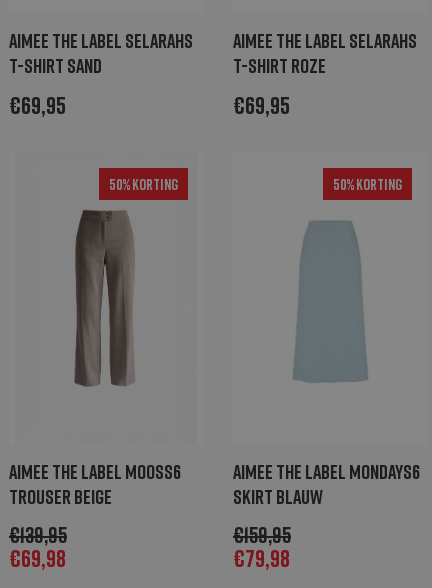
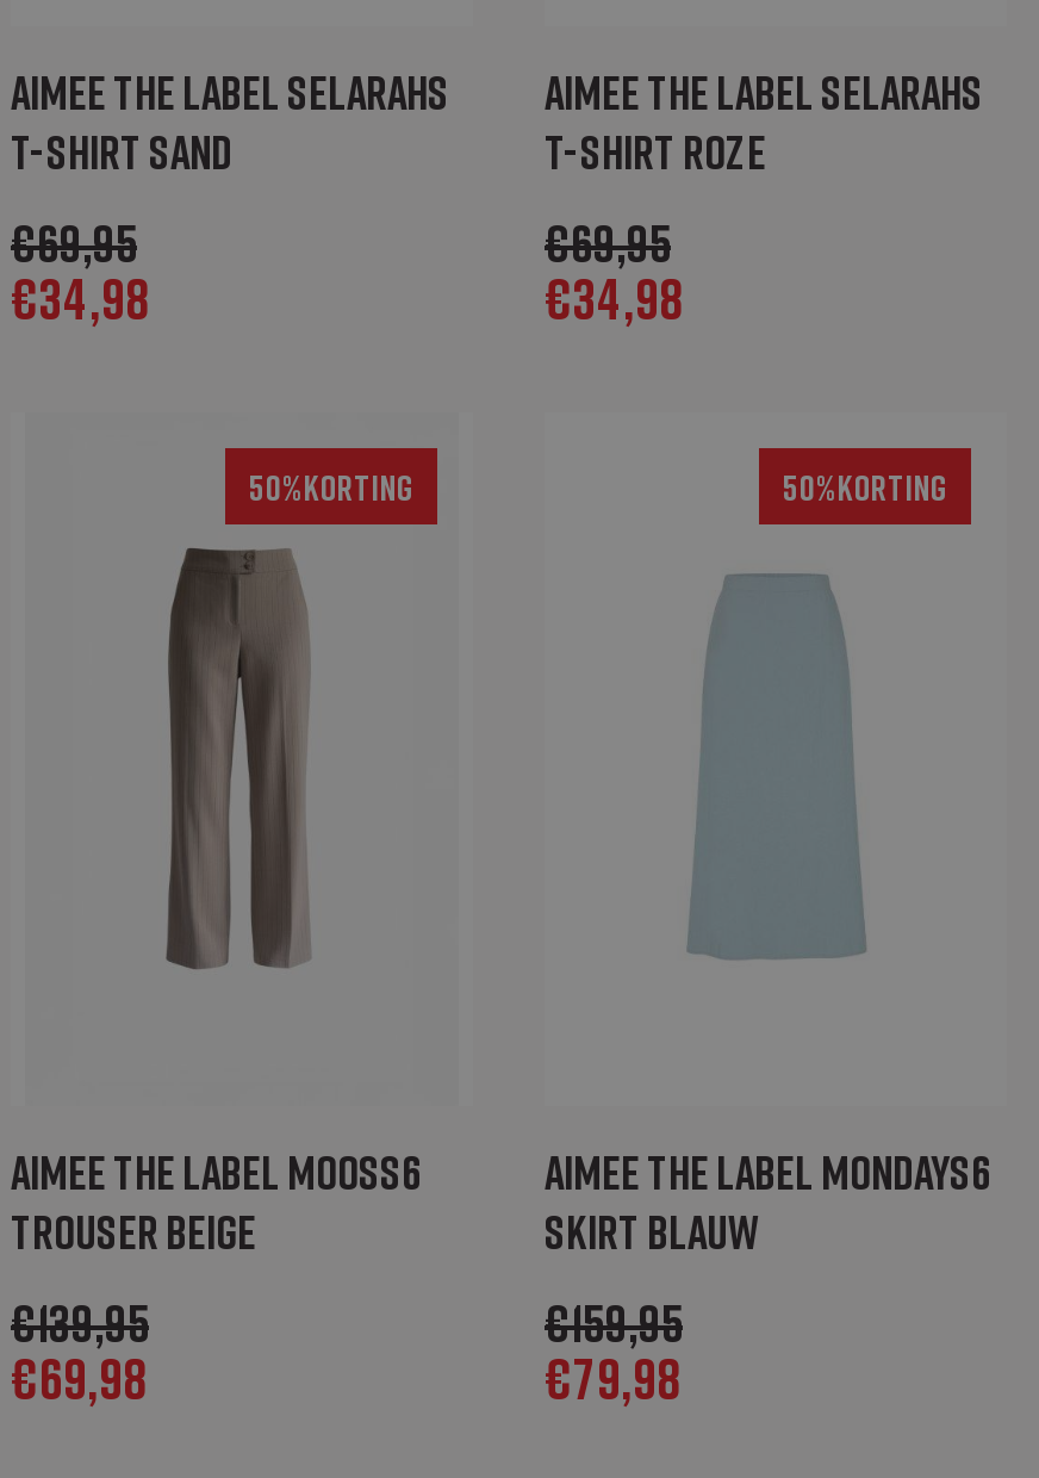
none -> [11,262,149,331] €34,98
none -> [545,262,683,331] €34,98

